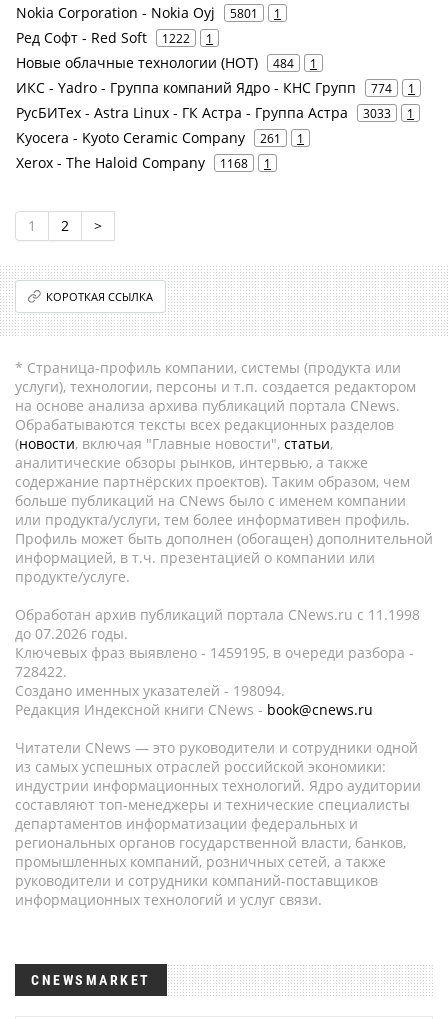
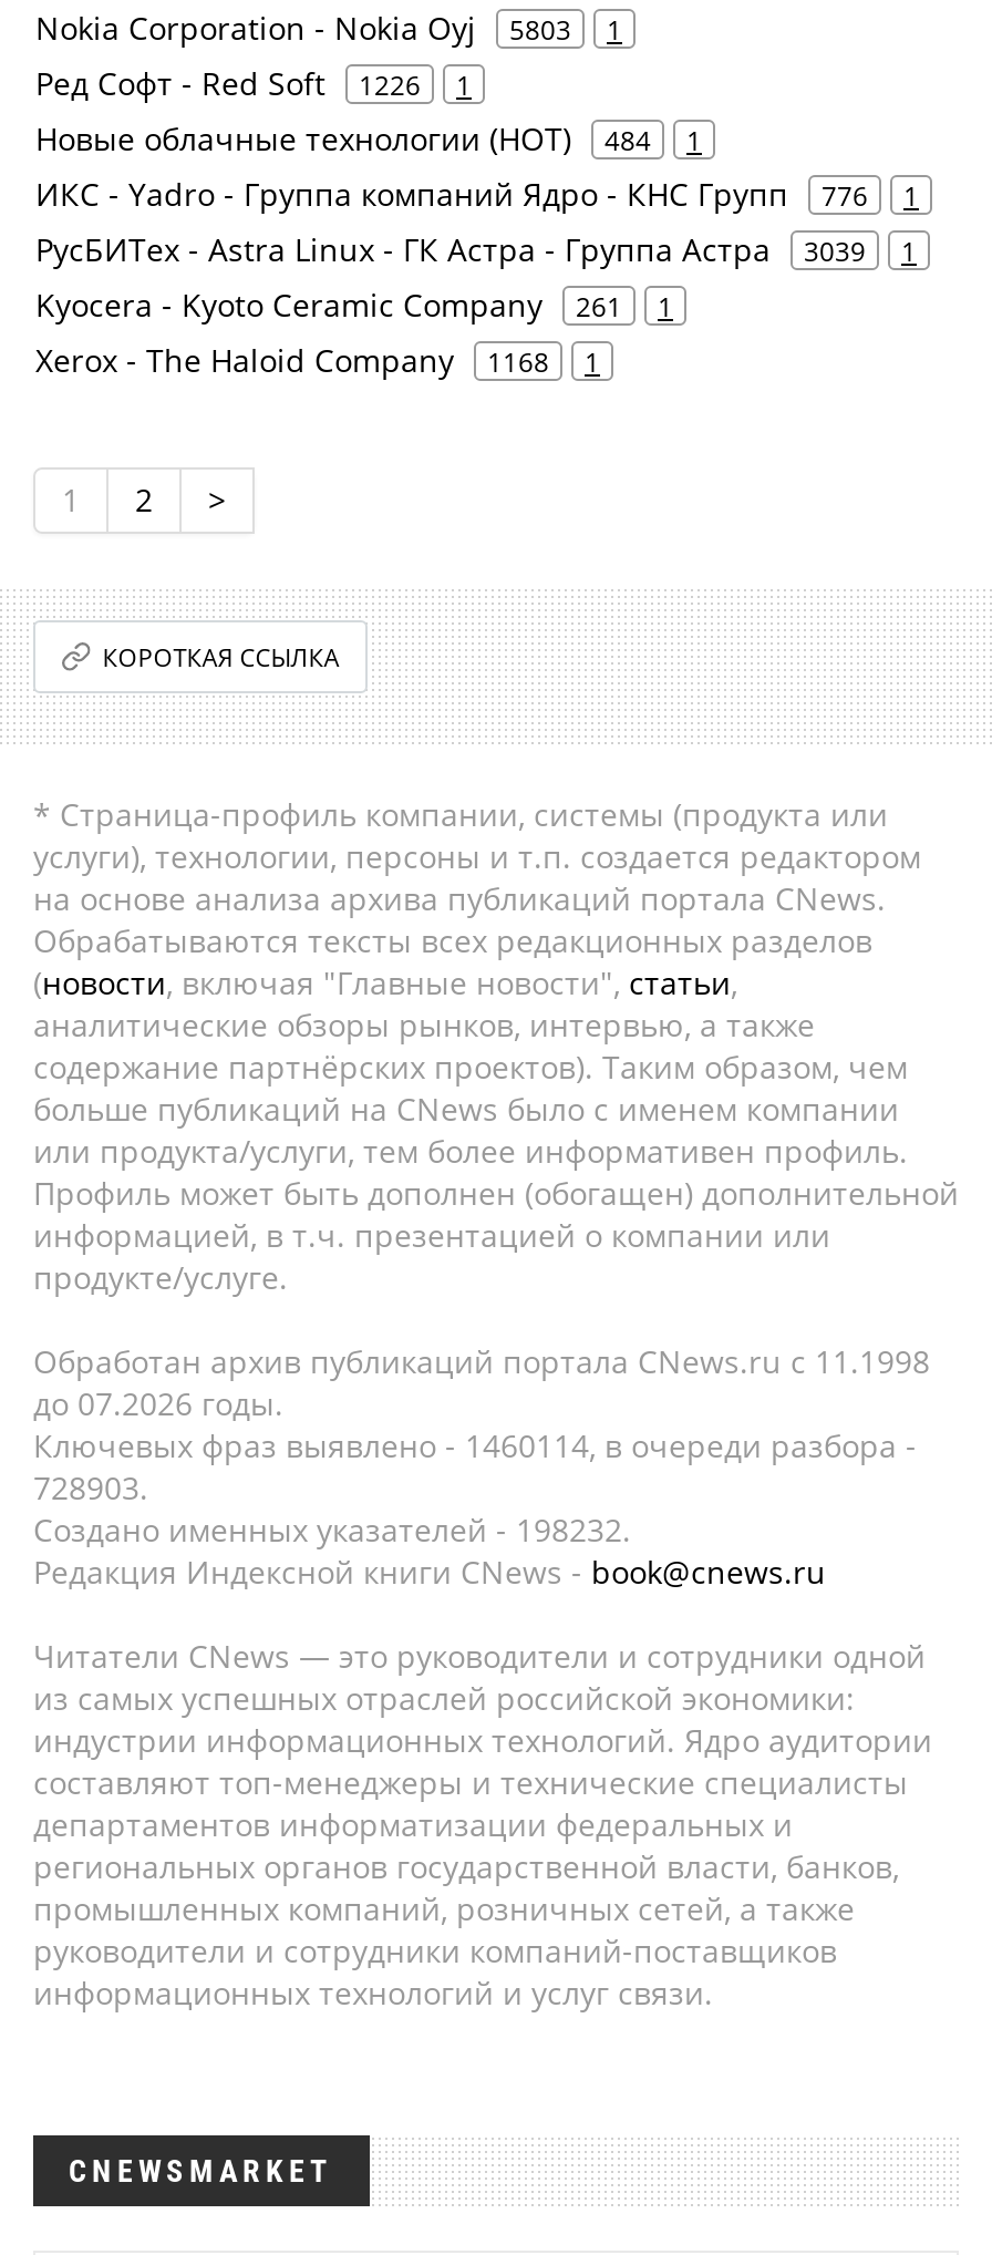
[16,3,281,22] Nokia Corporation - Nokia Oyj 5801 1 -> [35,7,622,49] Nokia Corporation - Nokia Oyj 5803 1
[16,28,213,47] Ред Софт - Red Soft 1222 1 -> [35,62,472,104] Ред Софт - Red Soft 1226 1
[16,78,415,97] ИКС - Yadro - Группа компаний Ядро - КНС Групп 774 1 -> [35,173,919,215] ИКС - Yadro - Группа компаний Ядро - КНС Групп 776 1
[16,103,414,122] РусБИТех - Astra Linux - ГК Астра - Группа Астра 3033 1 -> [35,228,917,270] РусБИТех - Astra Linux - ГК Астра - Группа Астра 3039 1
[15,643,414,662] Ключевых фраз выявлено - 1459195, в очереди разбора - -> [33,1424,917,1466] Ключевых фраз выявлено - 1460114, в очереди разбора -
[15,662,67,681] 728422. -> [33,1466,148,1509] 728903.
[15,681,285,700] Создано именных указателей - 198094. -> [33,1509,631,1551] Создано именных указателей - 198232.

